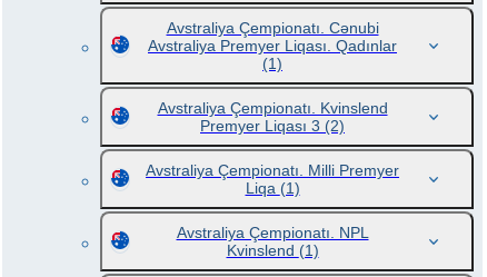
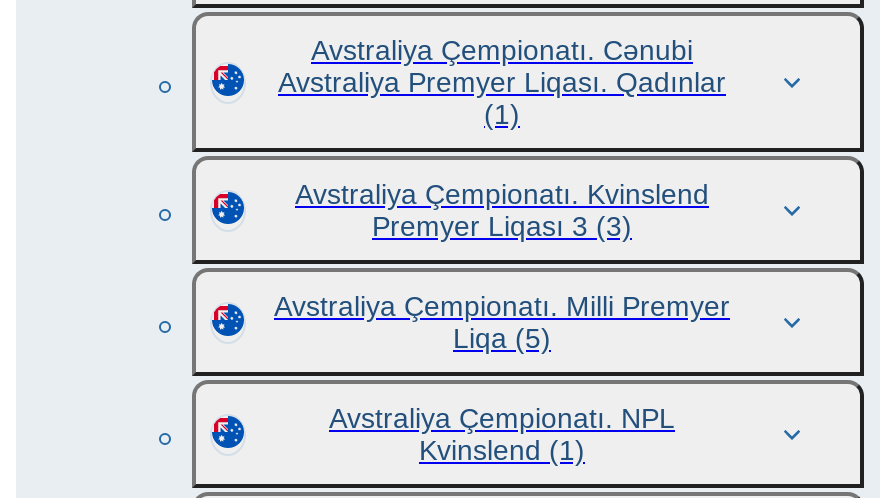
[200,117,345,135] Premyer Liqası 3 (2) -> [372,210,632,242] Premyer Liqası 3 (3)
[245,179,300,197] Liqa (1) -> [453,322,551,354] Liqa (5)

